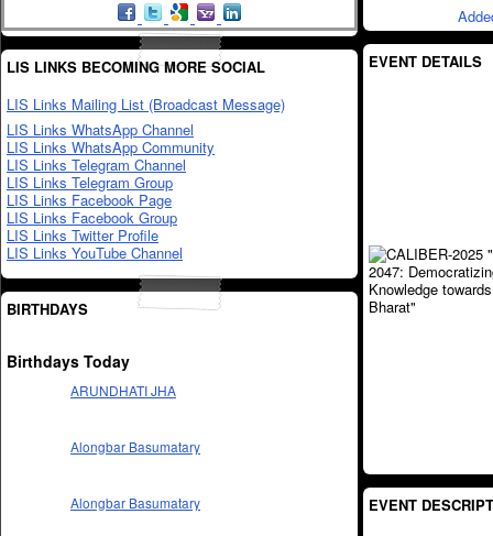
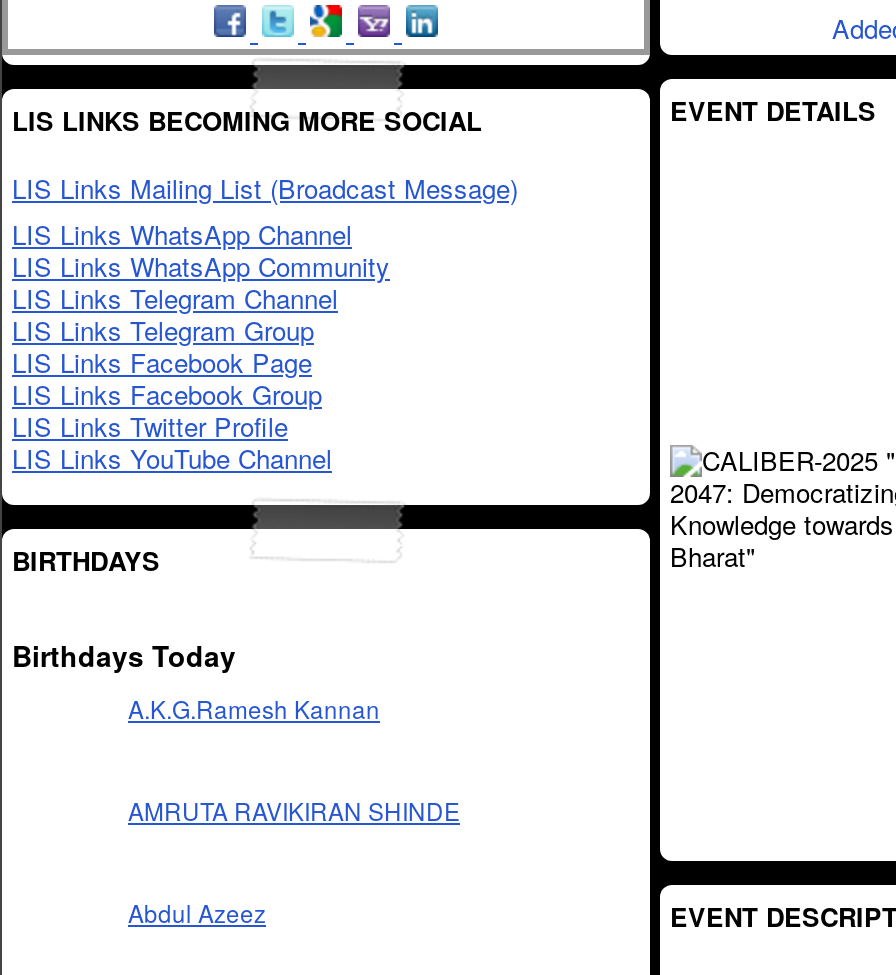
[70,381,176,400] ARUNDHATI JHA -> [128,691,380,725] A.K.G.Ramesh Kannan
[70,437,200,456] Alongbar Basumatary -> [128,793,460,827] AMRUTA RAVIKIRAN SHINDE
[70,493,200,512] Alongbar Basumatary -> [128,895,266,929] Abdul Azeez

